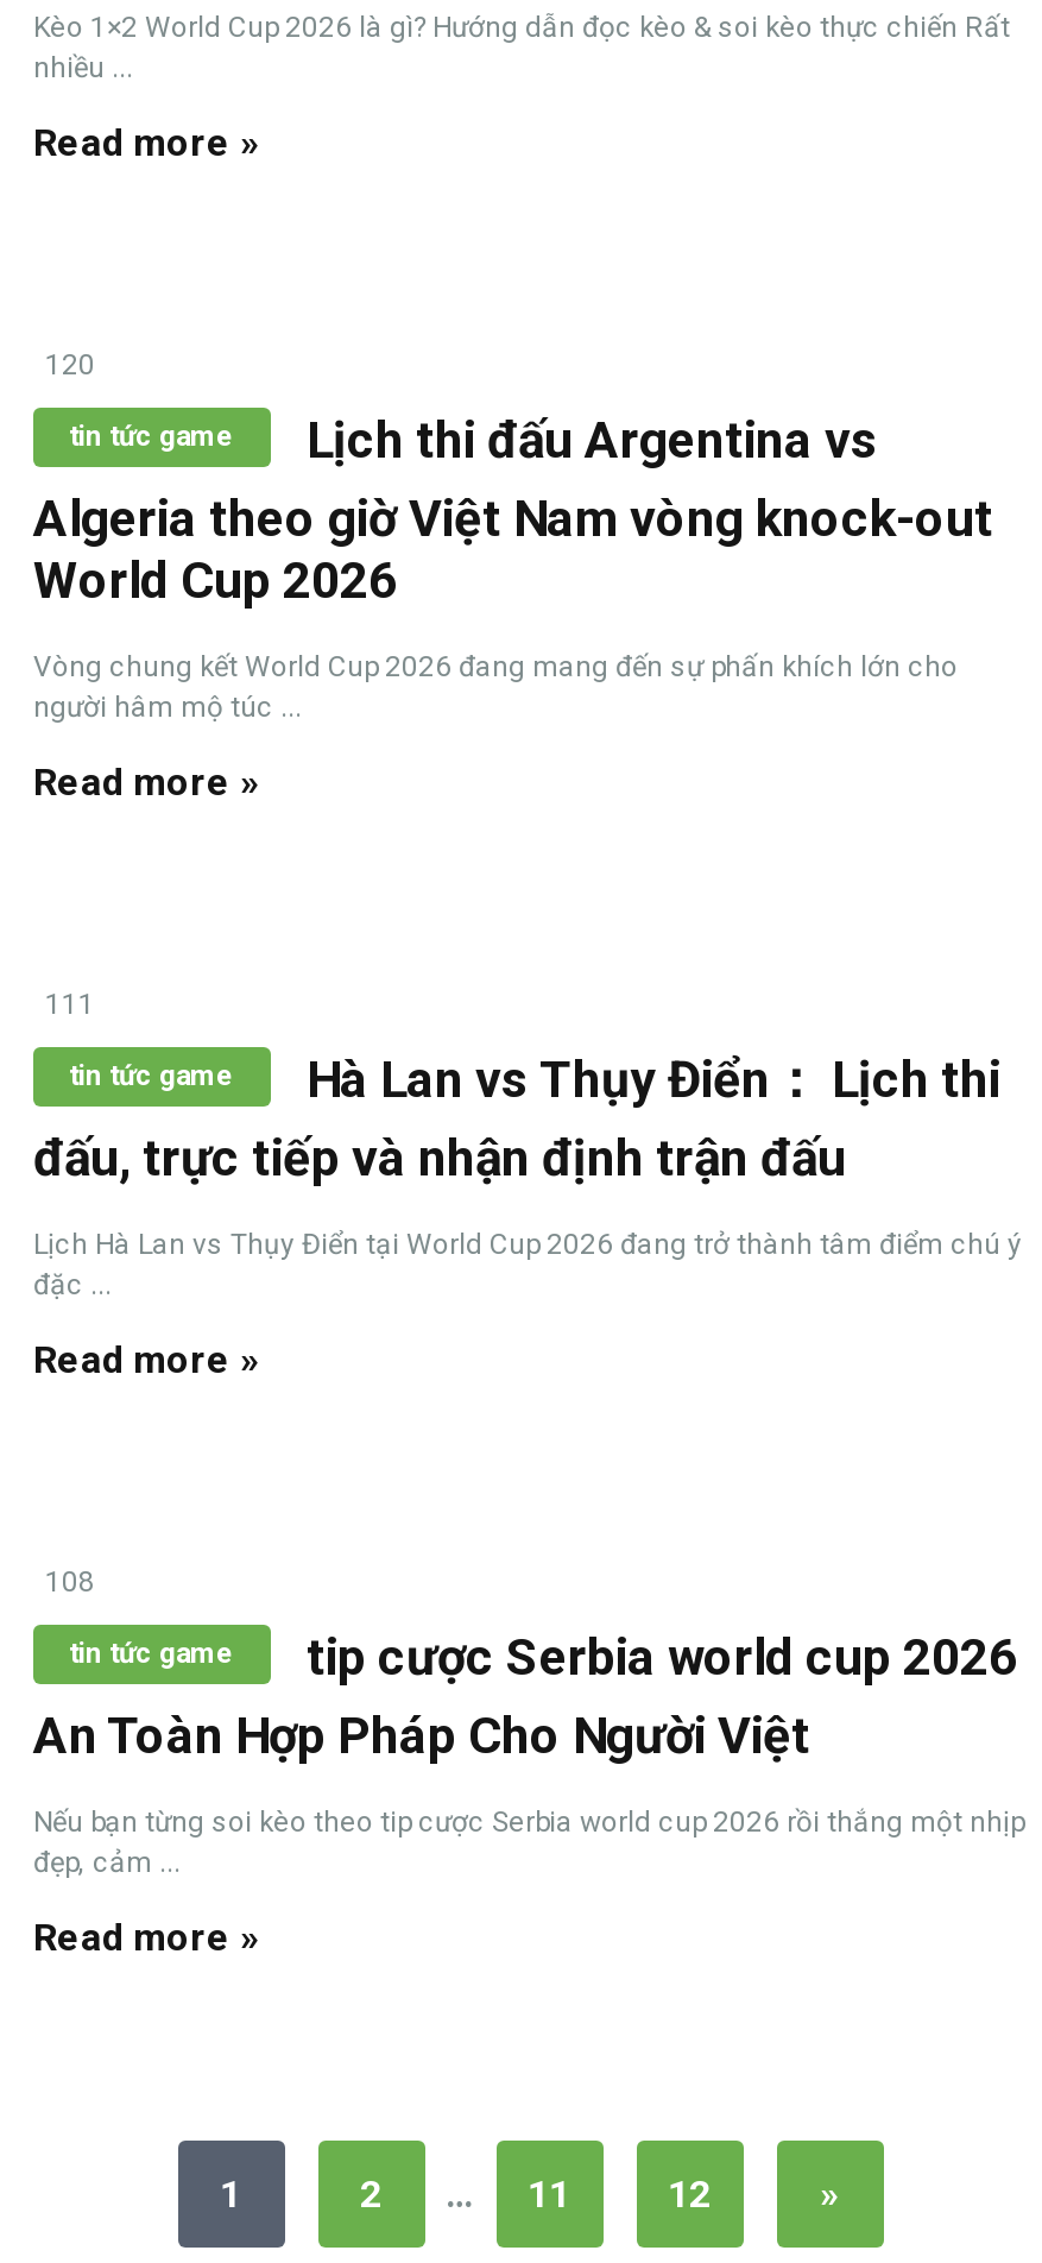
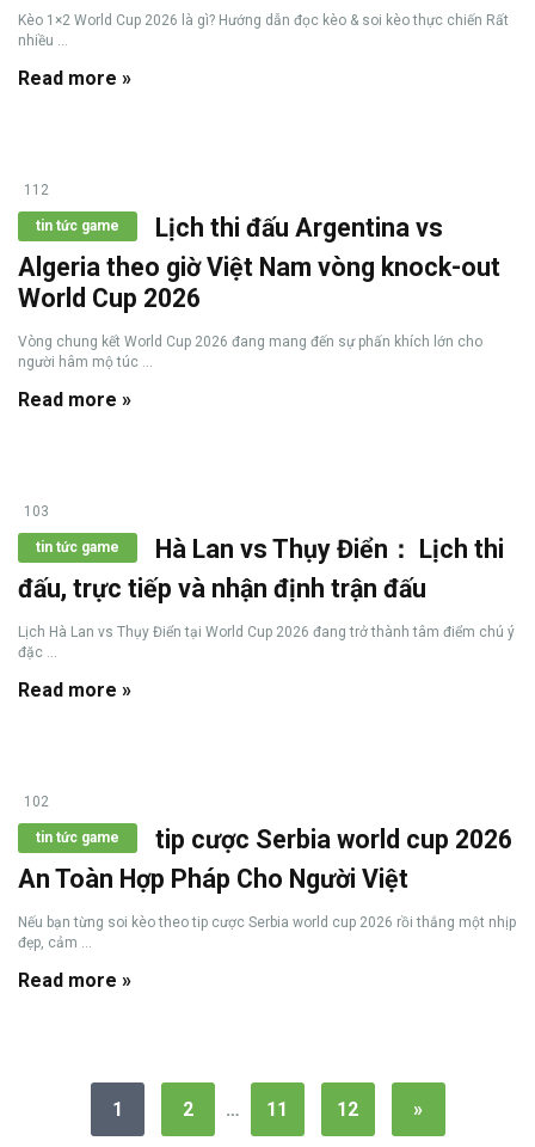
[45,348,95,382] 120 -> [24,182,49,198] 112
[45,988,95,1021] 111 -> [24,503,49,520] 103
[45,1565,95,1599] 108 -> [24,793,49,810] 102

